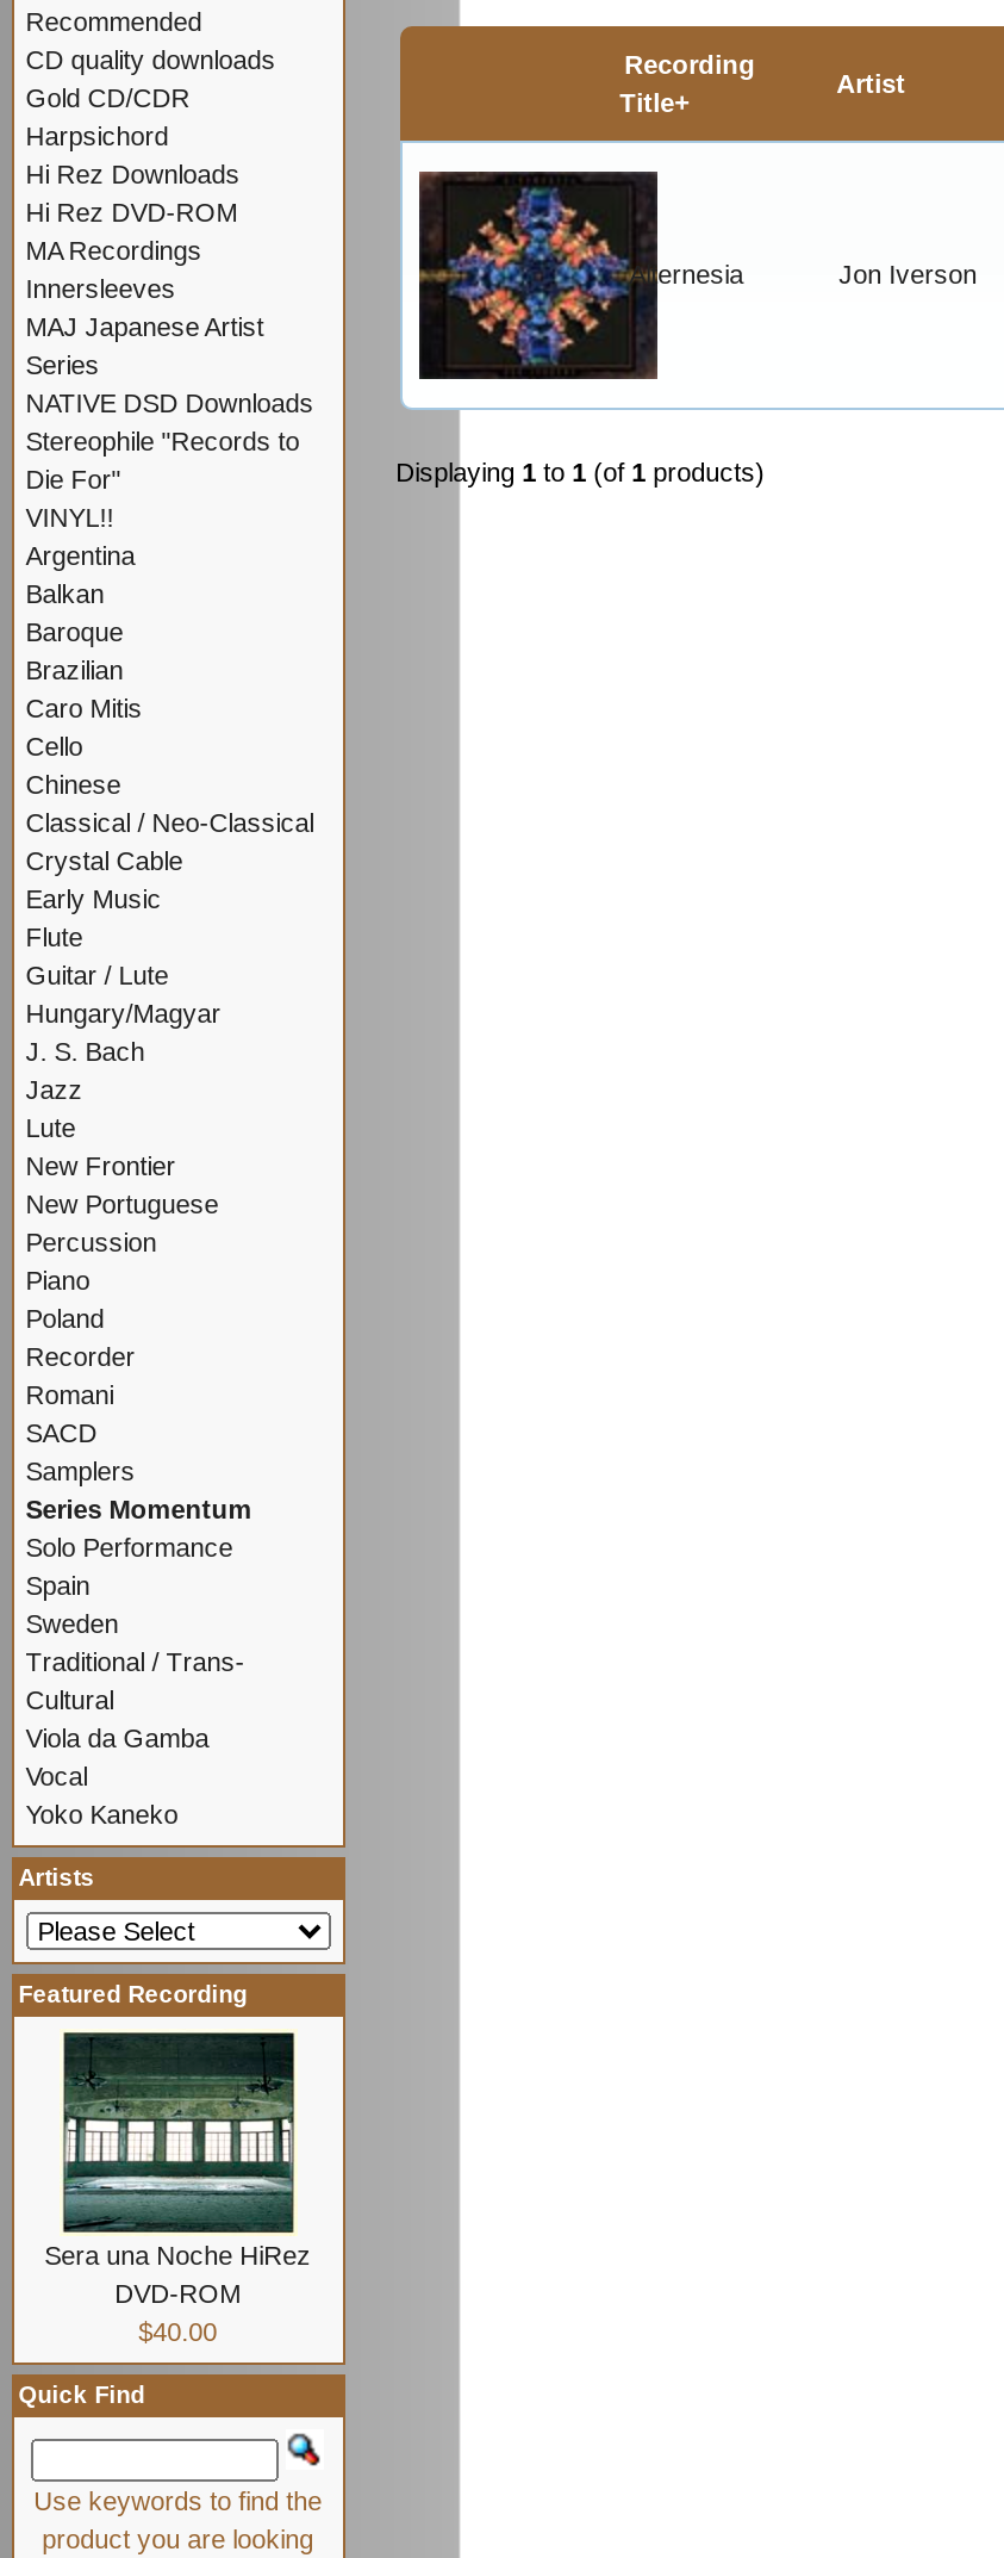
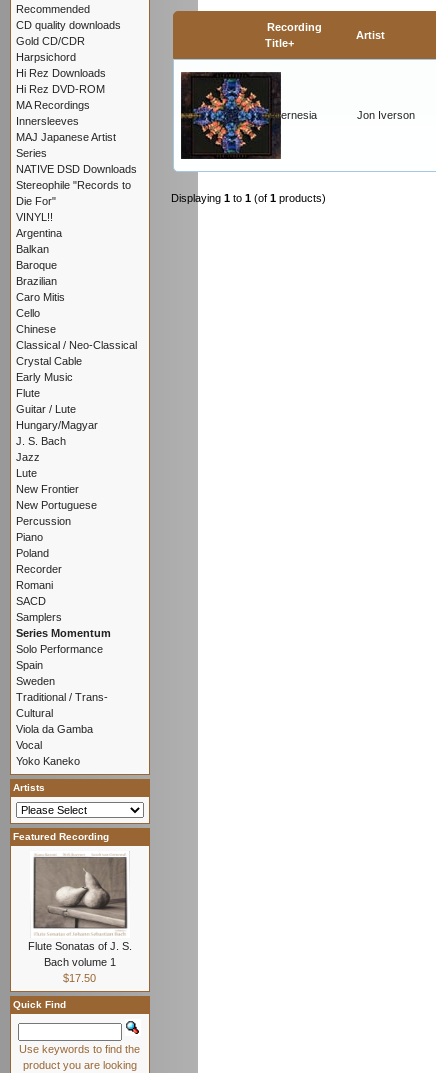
[45,2029,311,2346] [image] | Sera una Noche HiRez | DVD-ROM | $40.00 -> [28,852,132,984] [image] | Flute Sonatas of J. S. | Bach volume 1 | $17.50

